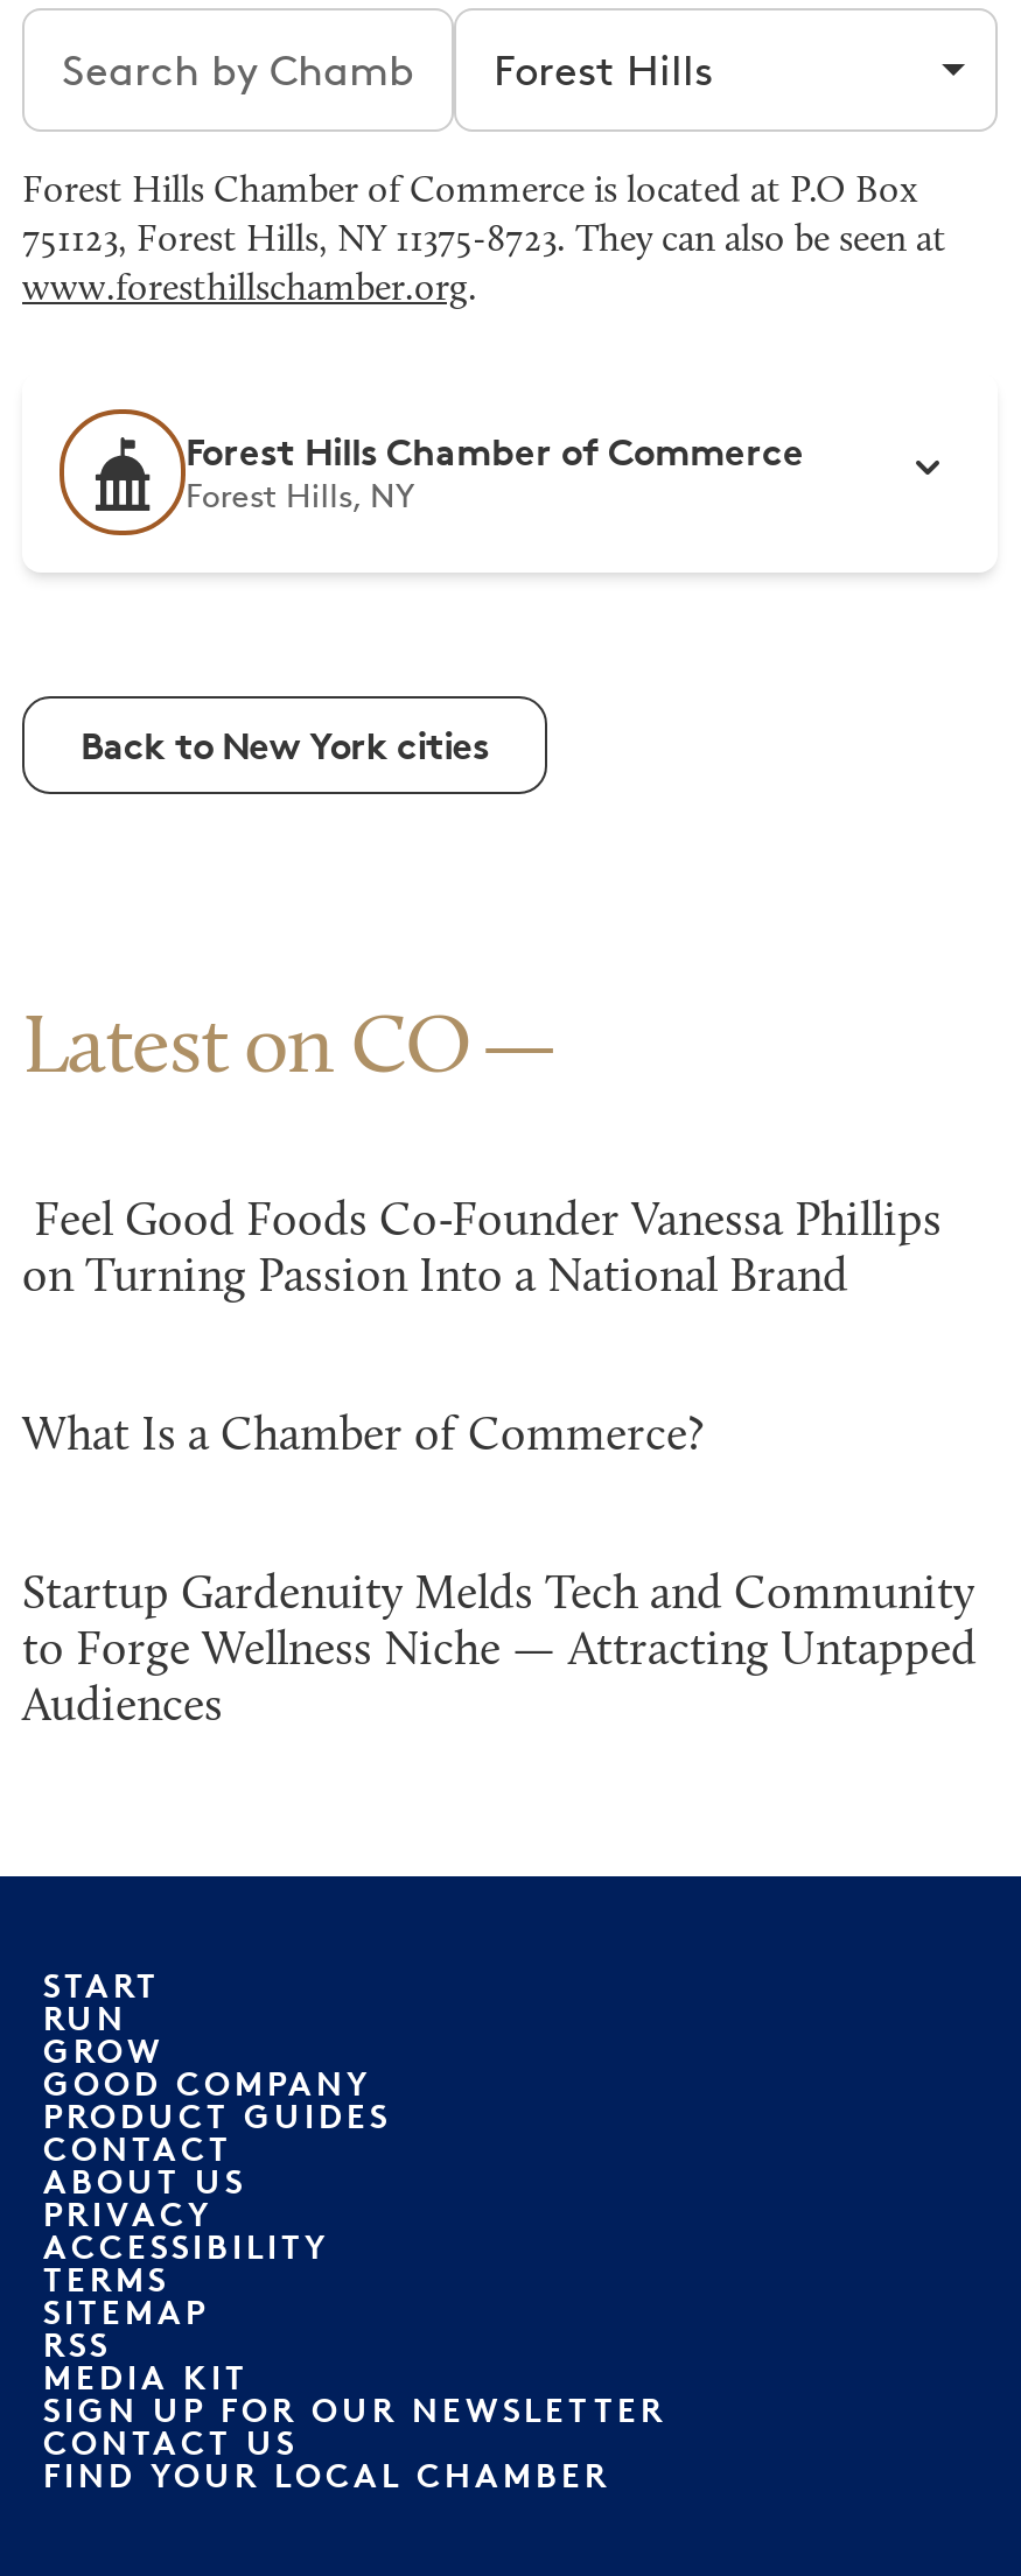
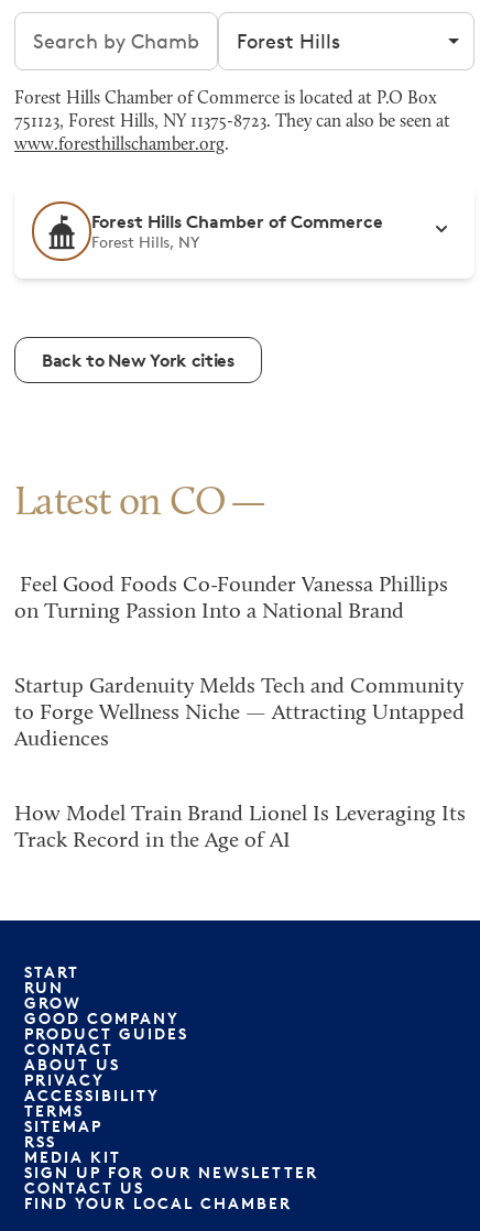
[22,1415,704,1461] What Is a Chamber of Commerce? -> none
moved [22,1573,977,1732] -> [14,676,465,751]: Startup Gardenuity Melds Tech and Community | to Forge Wellness Niche — Attracting Untapped | Audiences
none -> [14,804,466,852] How Model Train Brand Lionel Is Leveraging Its | Track Record in the Age of AI

